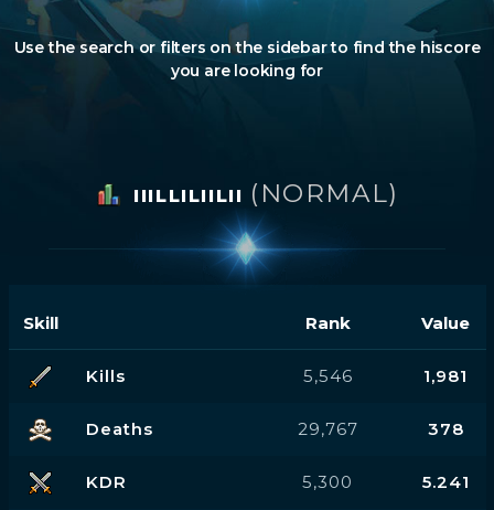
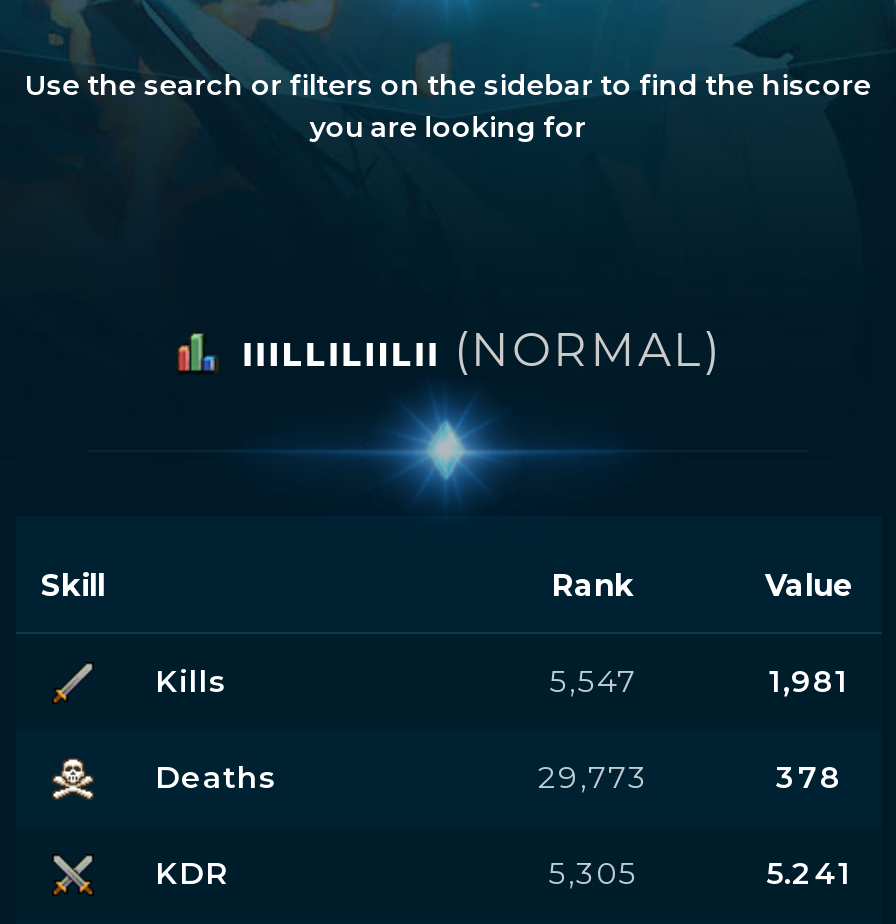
[303,365,352,386] 5,546 -> [549,661,637,699] 5,547
[297,418,358,439] 29,767 -> [538,757,648,795] 29,773
[302,471,353,492] 5,300 -> [548,853,638,891] 5,305

